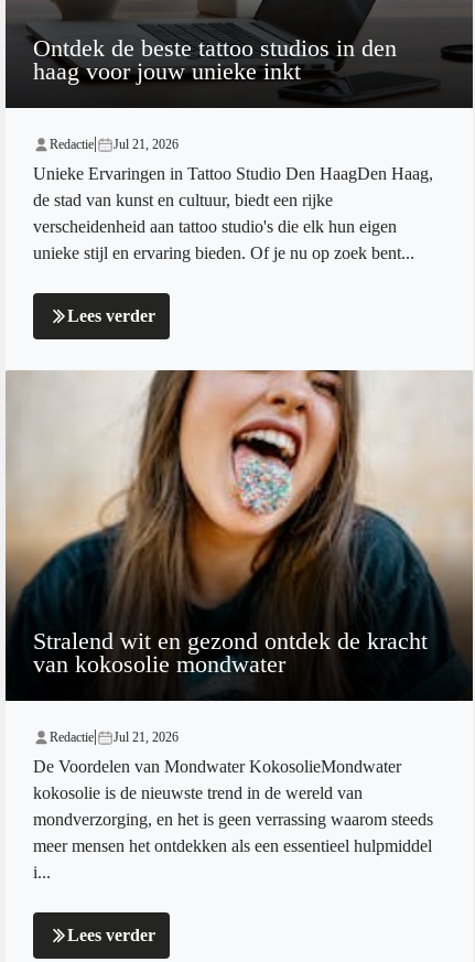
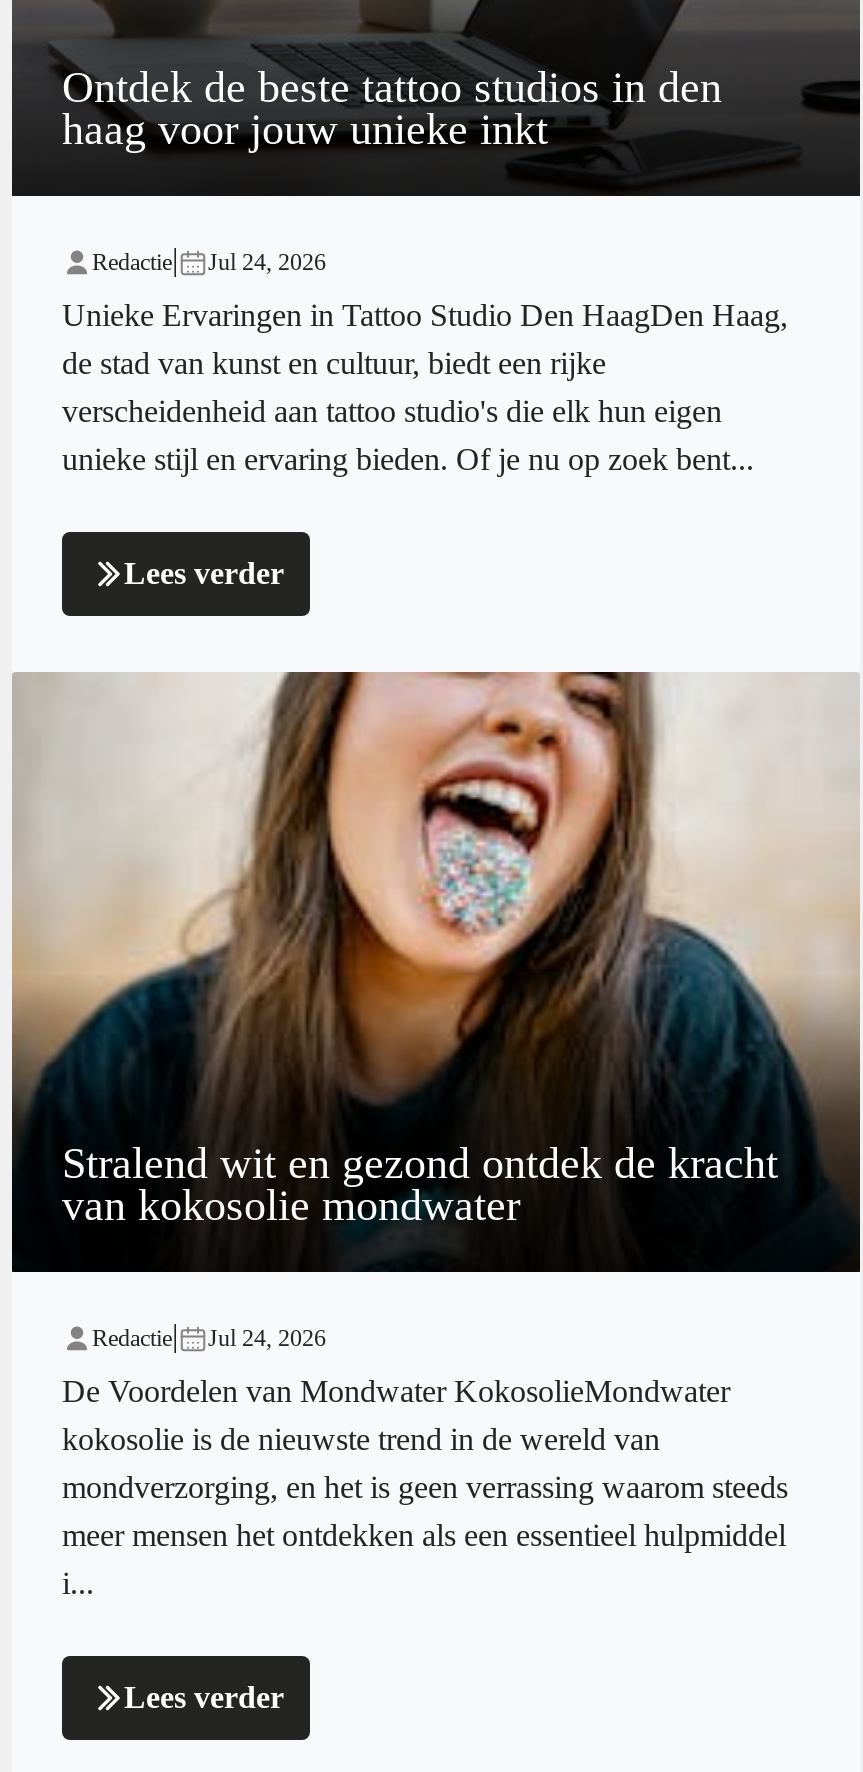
[114,137,179,152] Jul 21, 2026 -> [208,248,326,276] Jul 24, 2026
[114,729,179,745] Jul 21, 2026 -> [208,1324,326,1352] Jul 24, 2026

